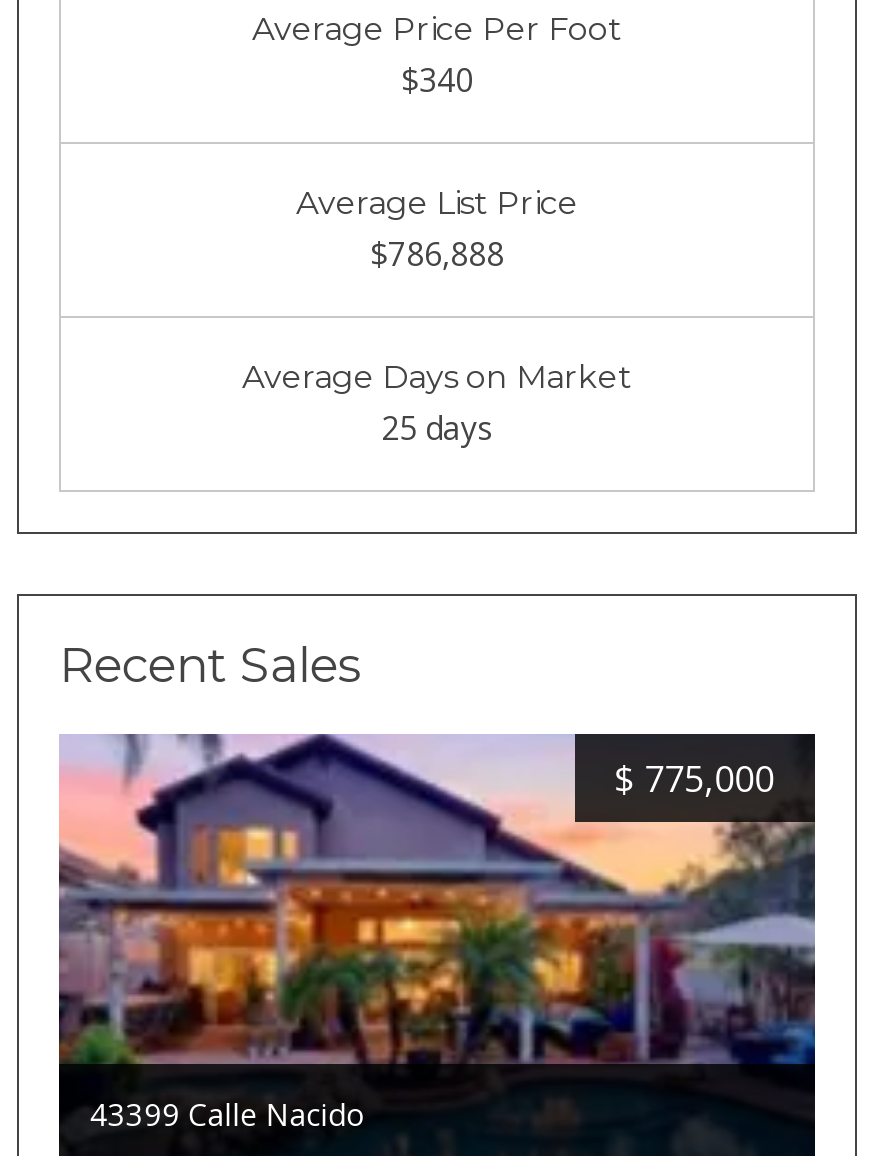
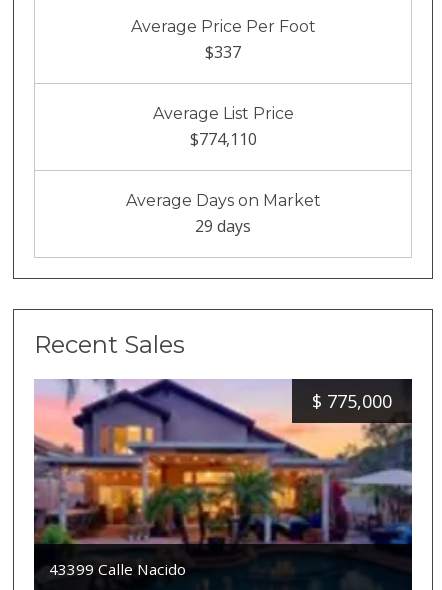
[401,58,473,102] $340 -> [205,41,241,63] $337
[370,232,504,276] $786,888 -> [189,128,256,150] $774,110
[381,406,493,450] 25 days -> [195,215,251,237] 29 days

